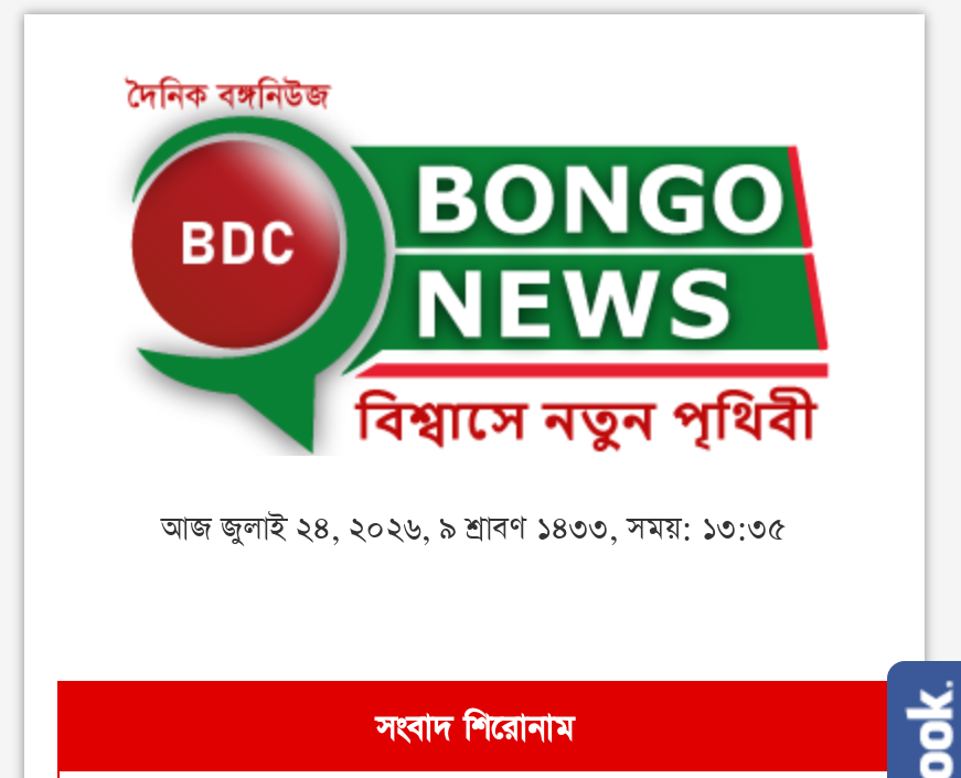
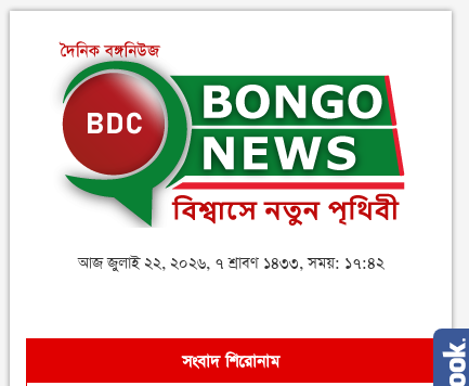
[161,509,788,551] আজ জুলাই ২৪, ২০২৬, ৯ শ্রাবণ ১৪৩৩, সময়: ১৩:৩৫ -> [77,254,384,274] আজ জুলাই ২২, ২০২৬, ৭ শ্রাবণ ১৪৩৩, সময়: ১৭:৪২

